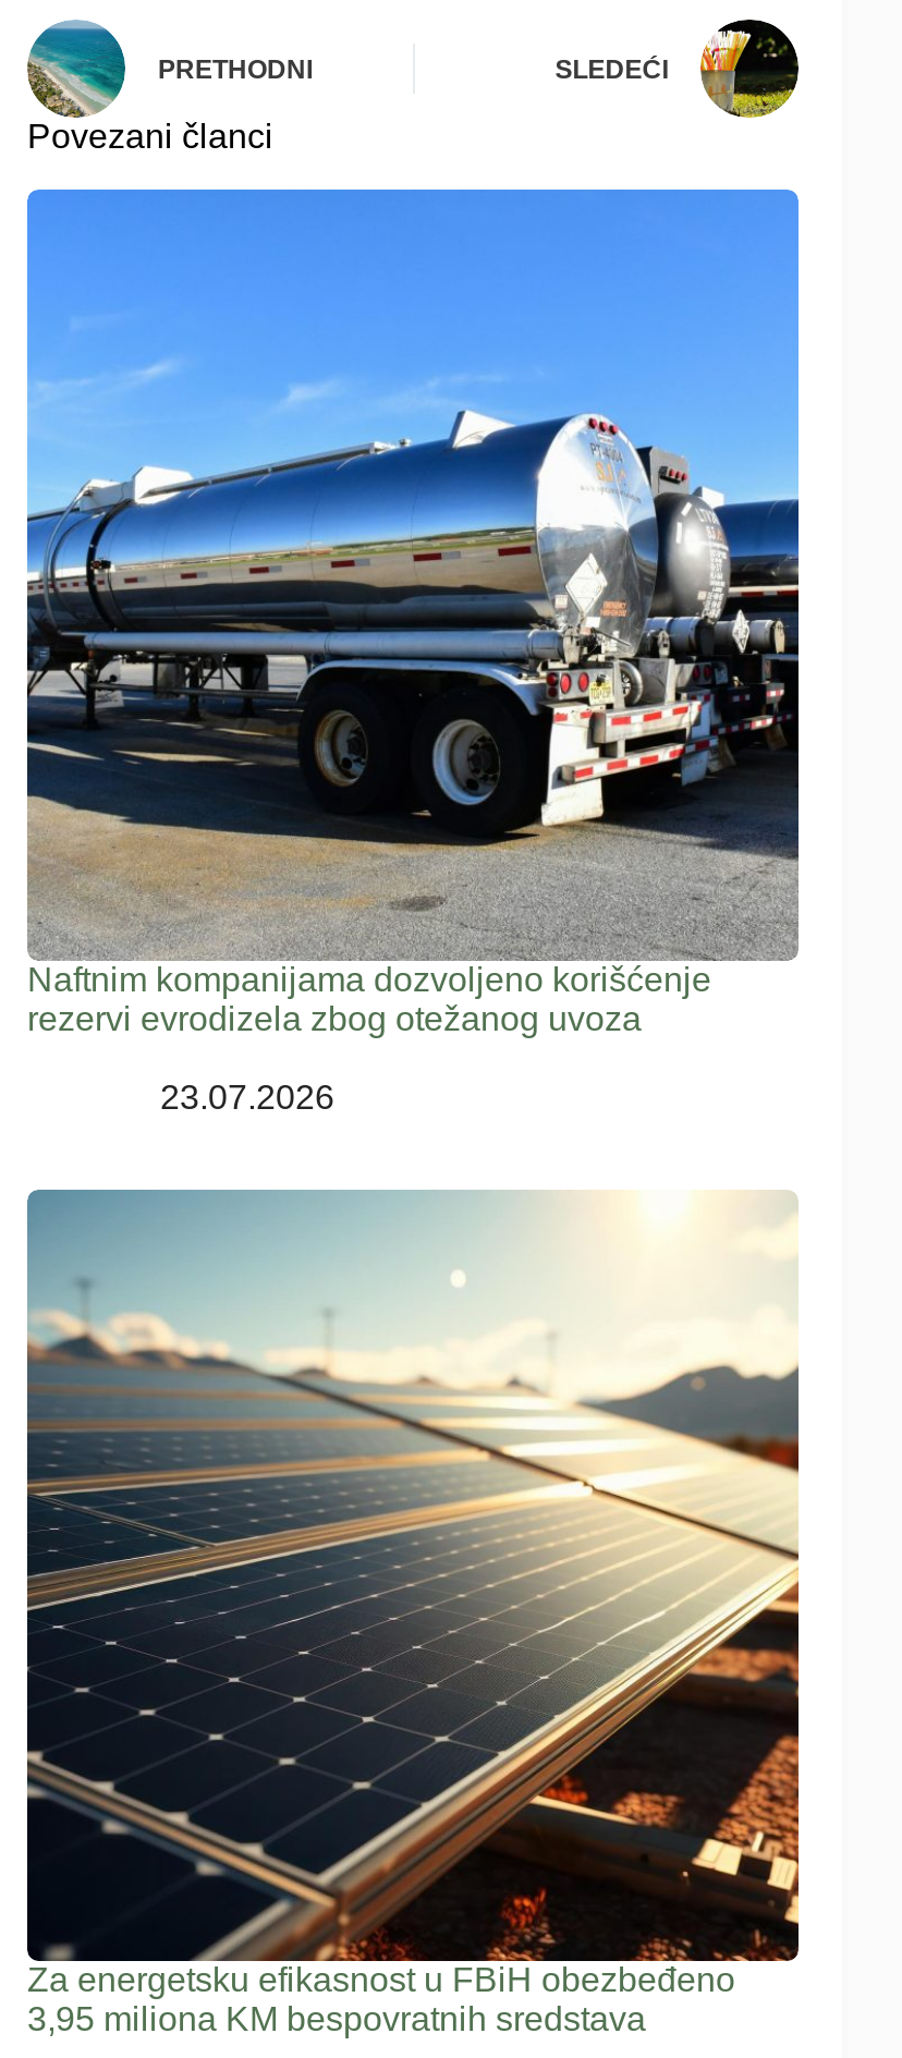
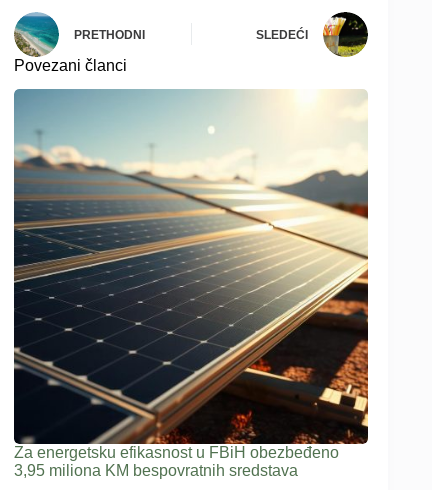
[25,187,801,1114] [image] | Naftnim kompanijama dozvoljeno korišćenje | rezervi evrodizela zbog otežanog uvoza | 23.07.2026 -> none

